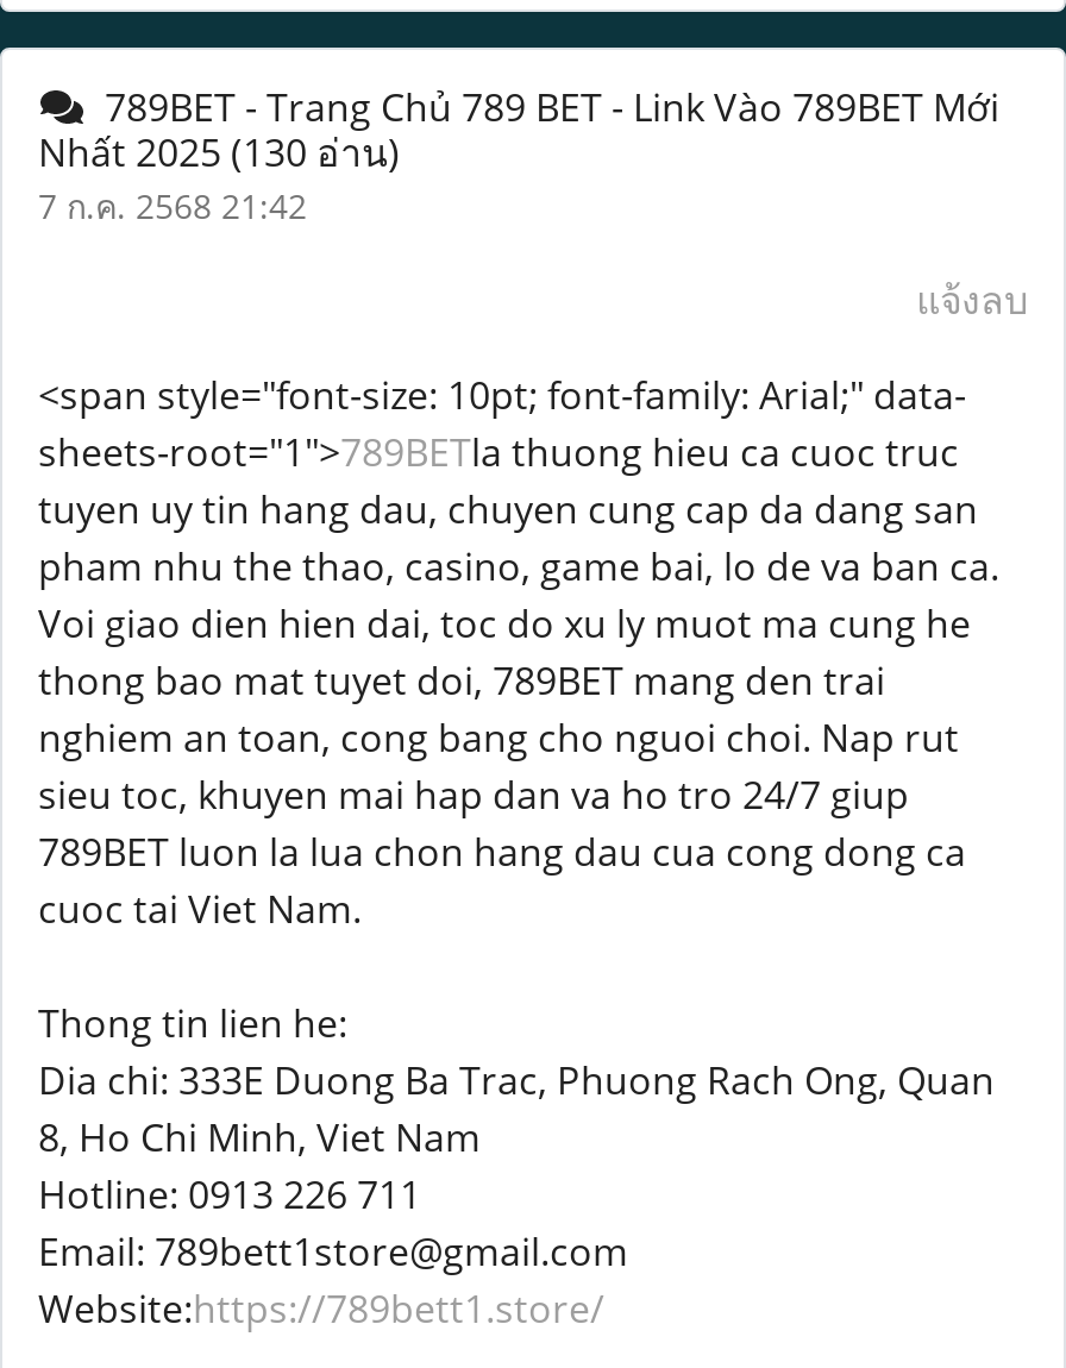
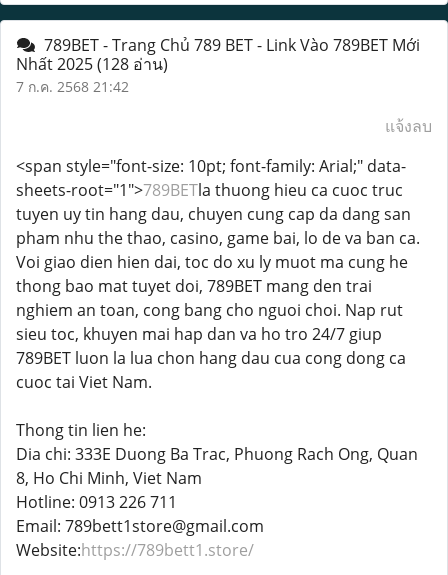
[38,126,400,178] Nhất 2025 (130 อ่าน) -> [16,53,168,75] Nhất 2025 (128 อ่าน)

